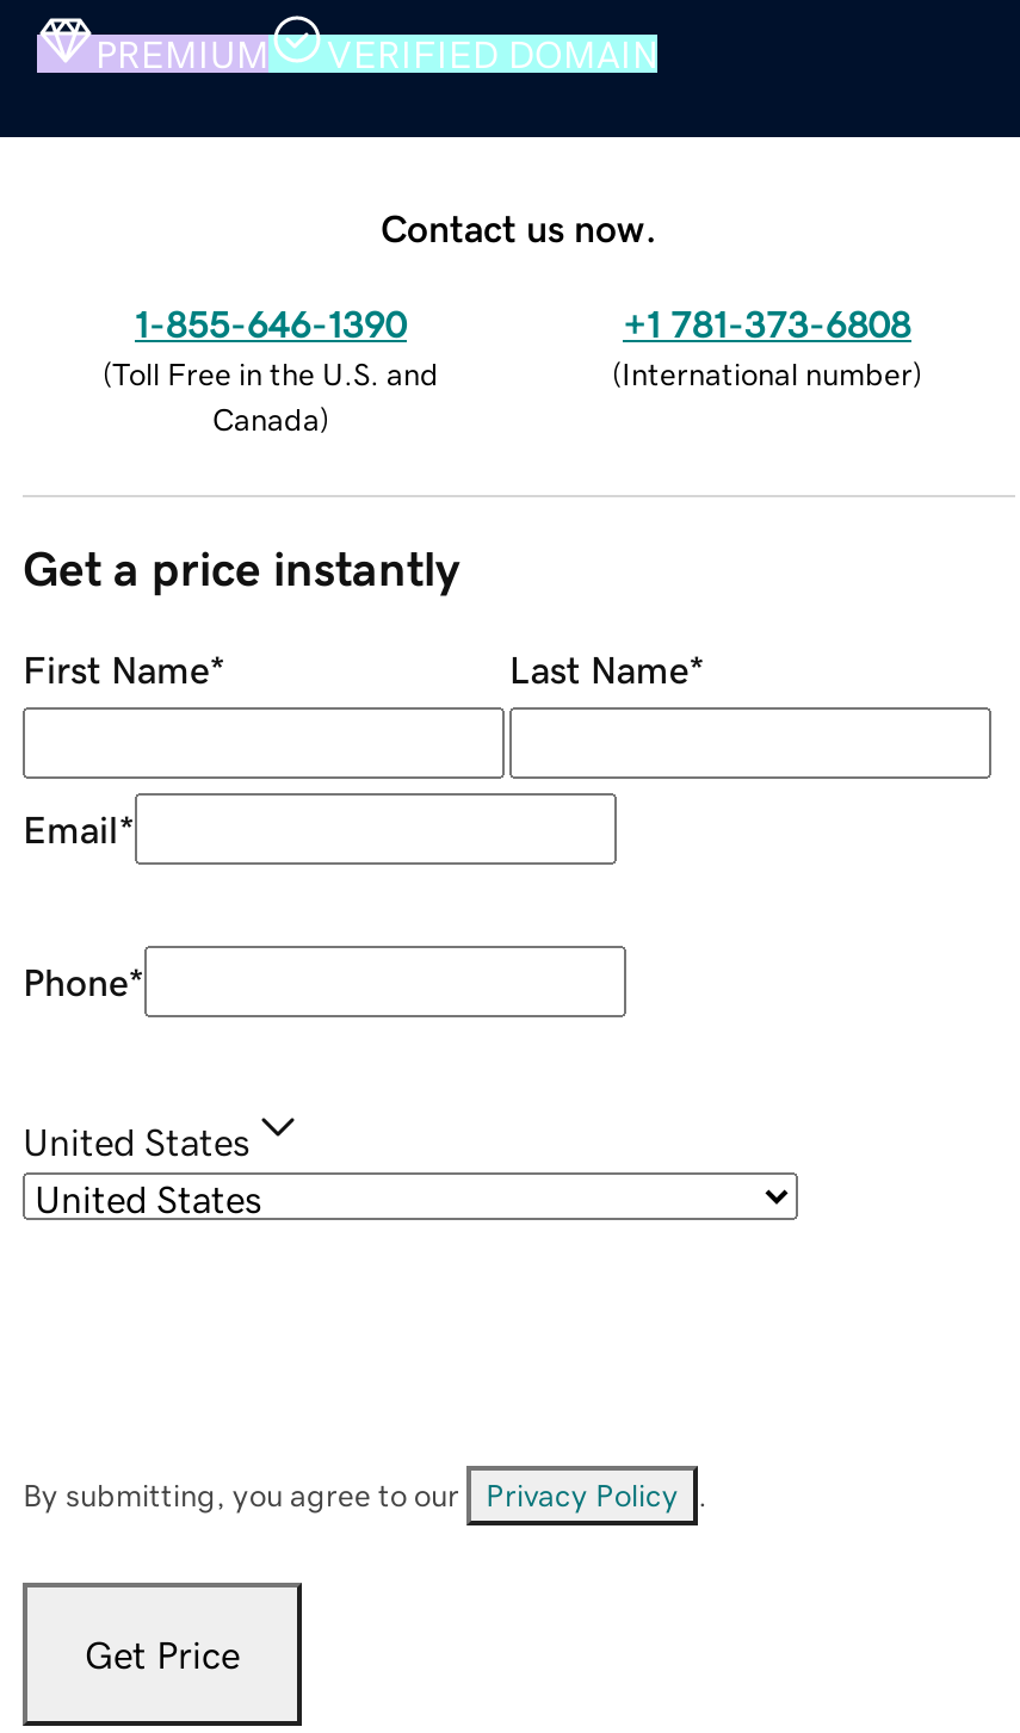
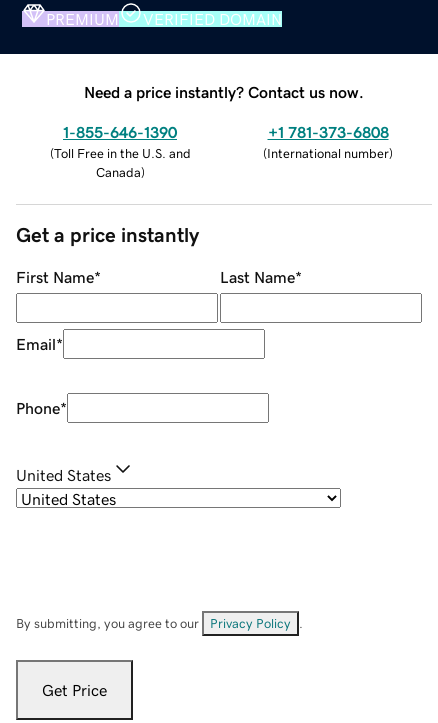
[381,208,657,246] Contact us now. -> [84,84,364,100] Need a price instantly? Contact us now.

